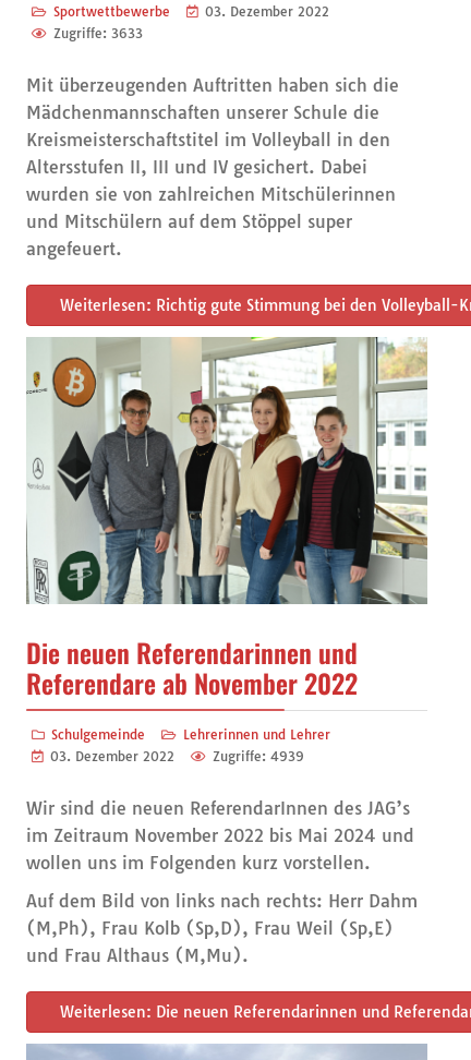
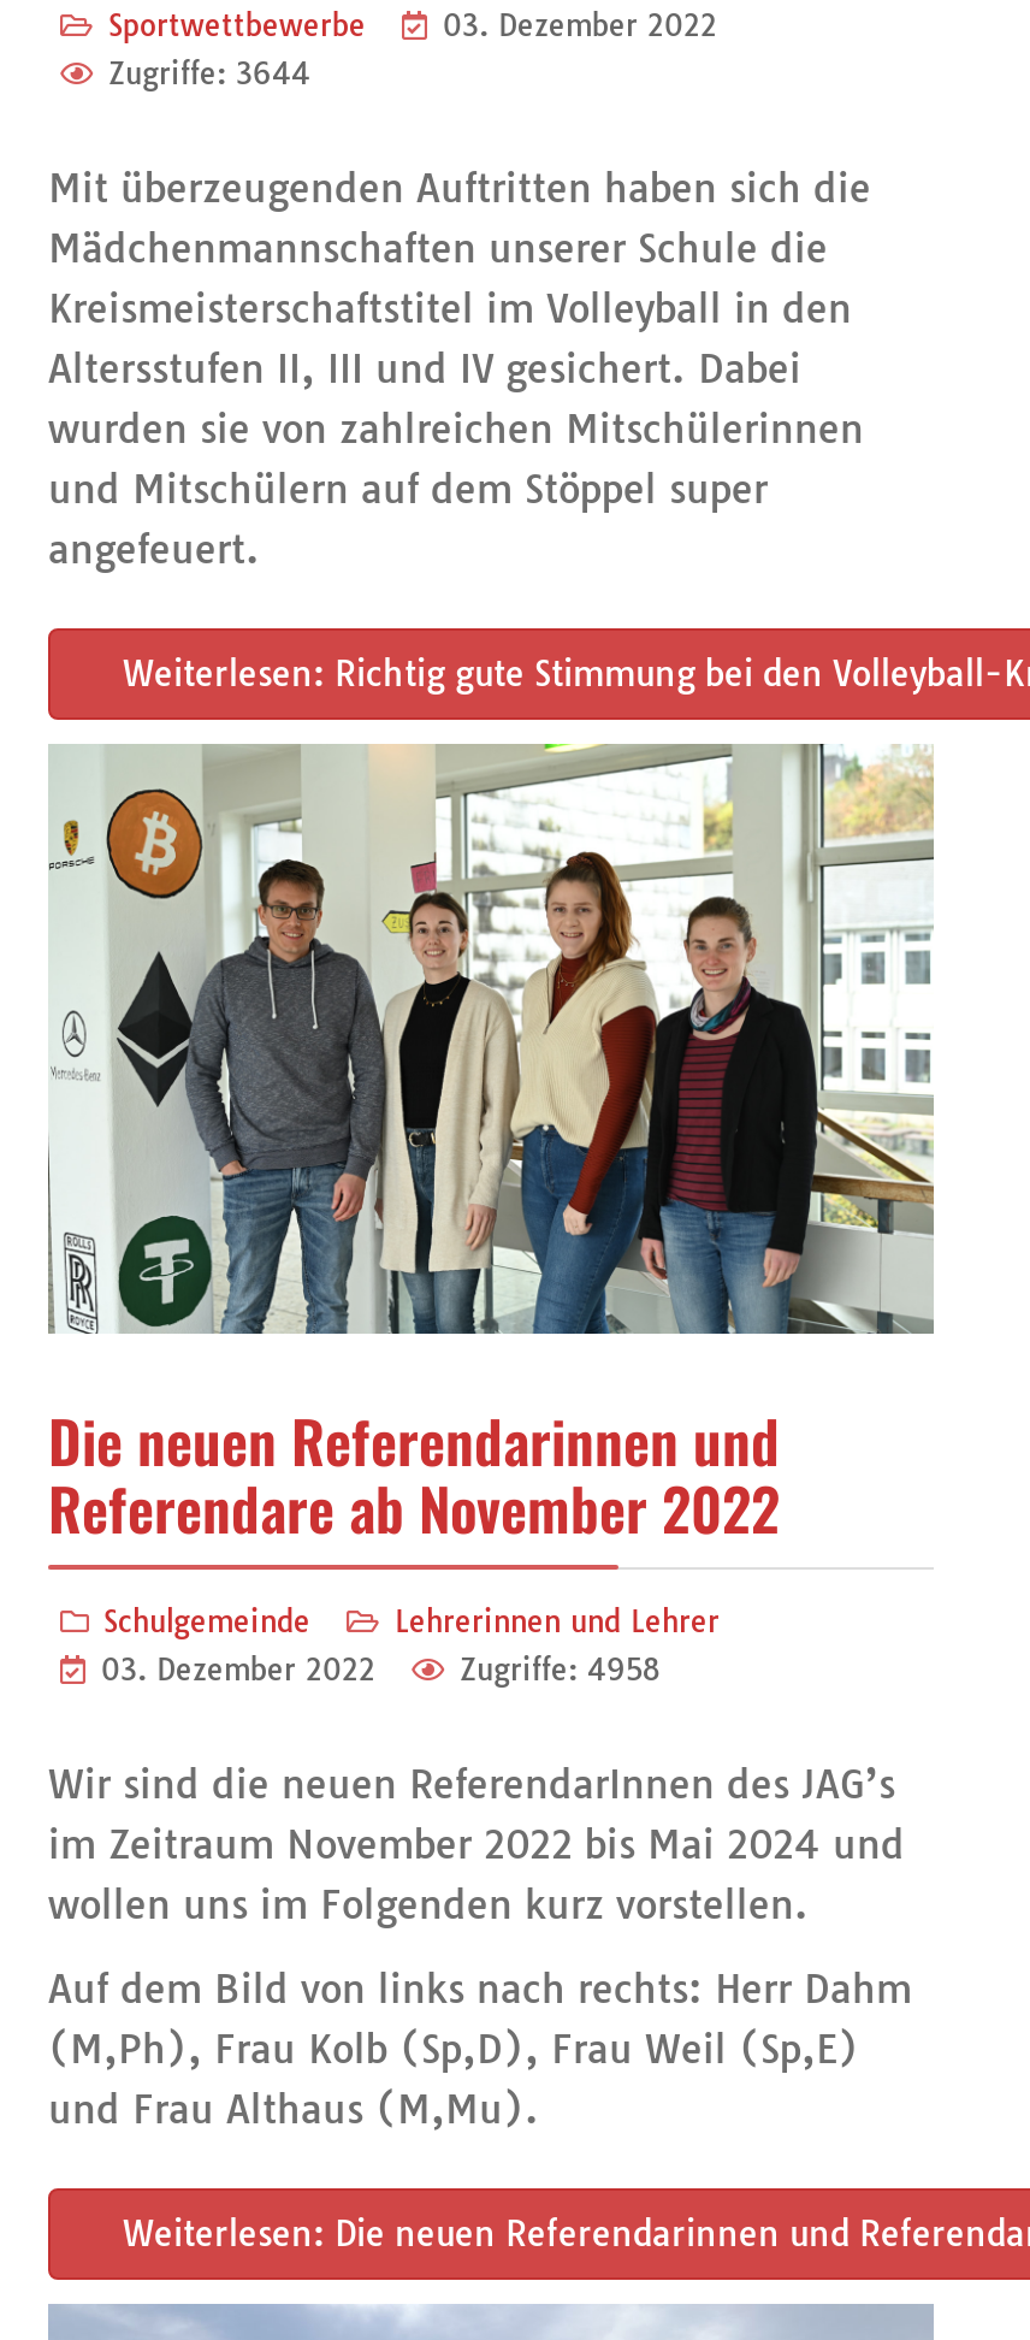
[53,25,143,42] Zugriffe: 3633 -> [108,56,310,92] Zugriffe: 3644
[213,749,304,765] Zugriffe: 4939 -> [460,1653,662,1689] Zugriffe: 4958

